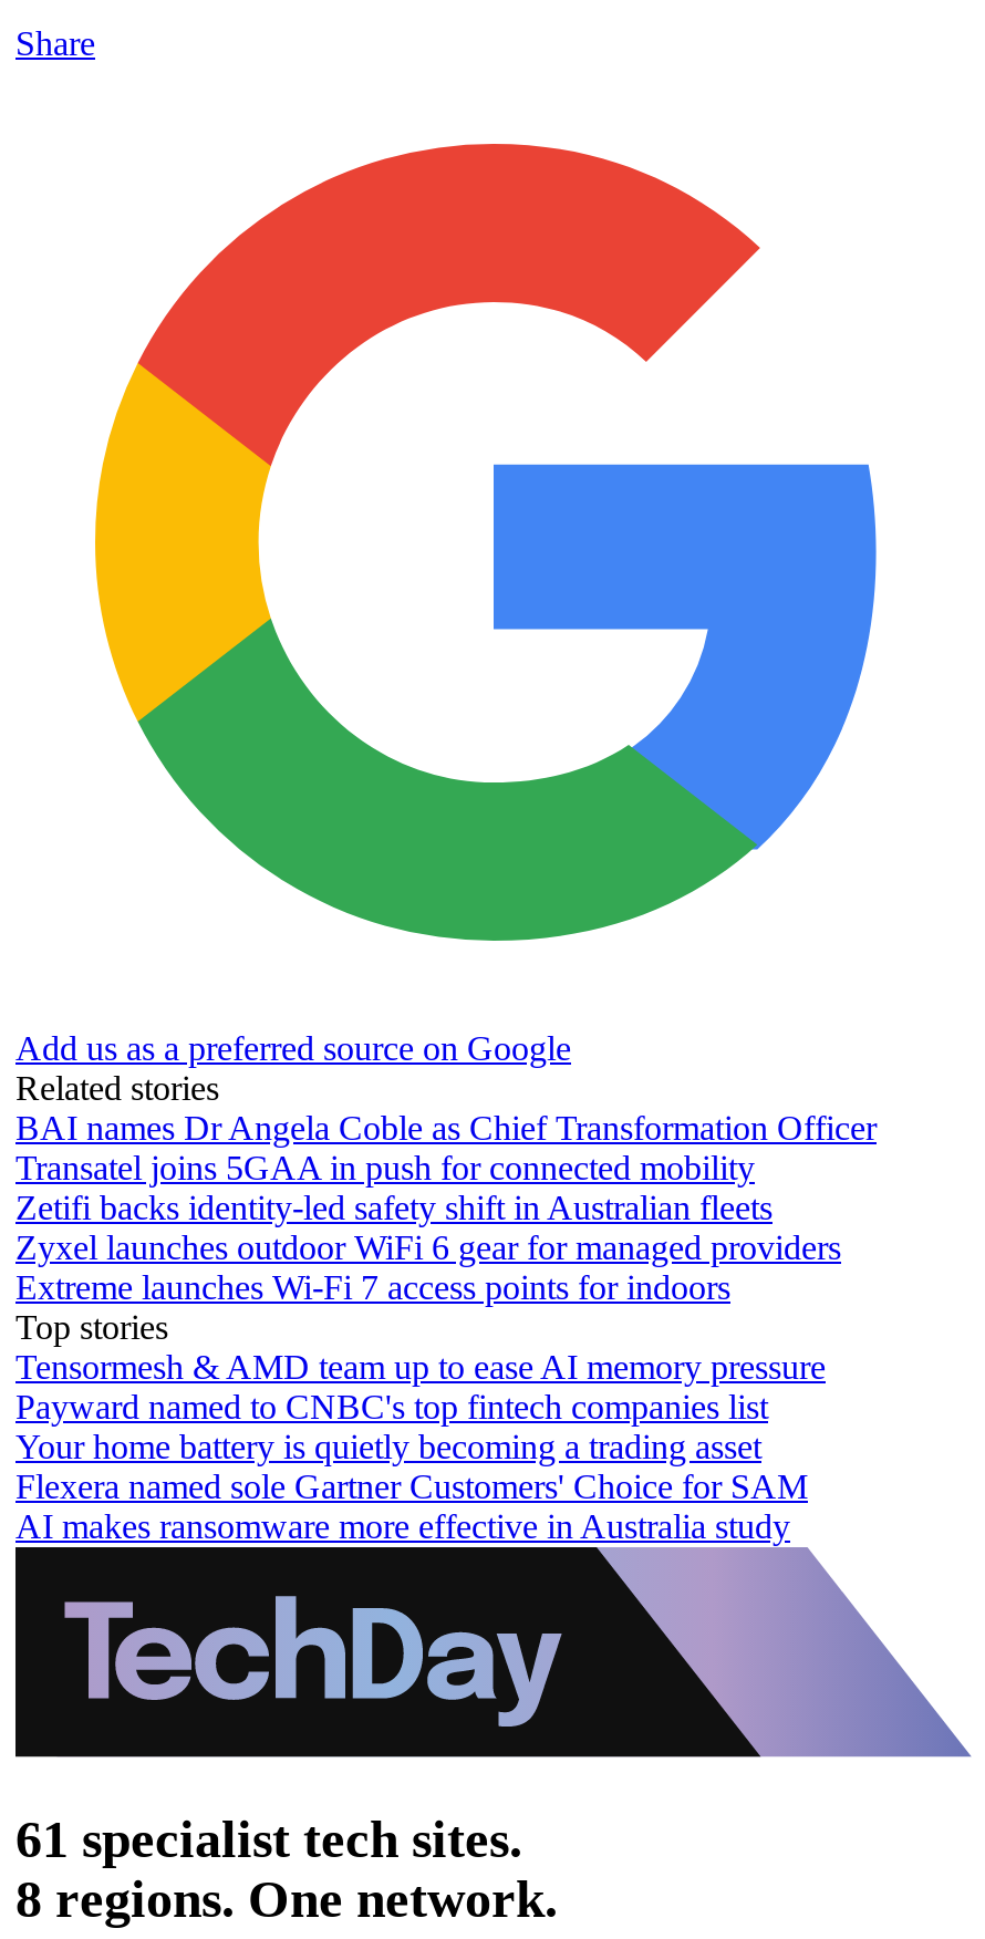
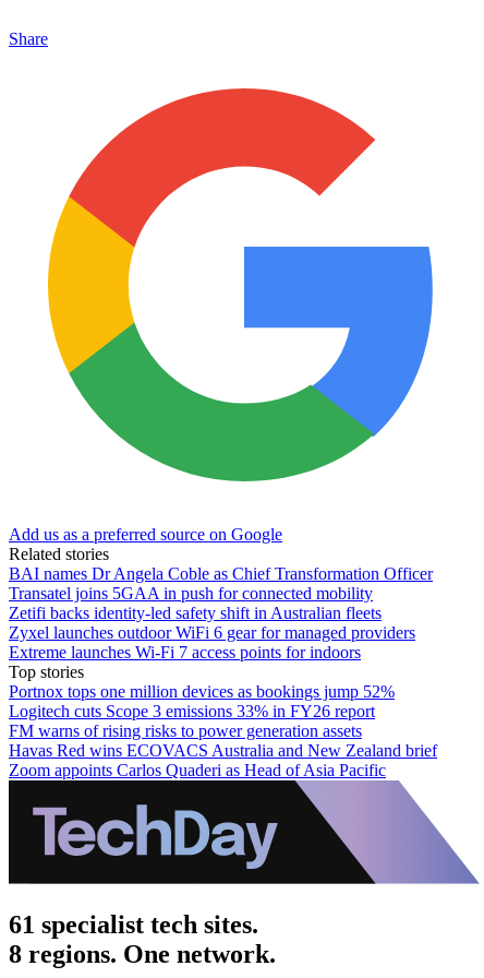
[15,1347,826,1544] Tensormesh & AMD team up to ease AI memory pressure | Payward named to CNBC's top fintech companies list | Your home battery is quietly becoming a trading asset | Flexera named sole Gartner Customers' Choice for SAM | AI makes ransomware more effective in Australia study -> [9,682,437,779] Portnox tops one million devices as bookings jump 52% | Logitech cuts Scope 3 emissions 33% in FY26 report | FM warns of rising risks to power generation assets | Havas Red wins ECOVACS Australia and New Zealand brief | Zoom appoints Carlos Quaderi as Head of Asia Pacific

